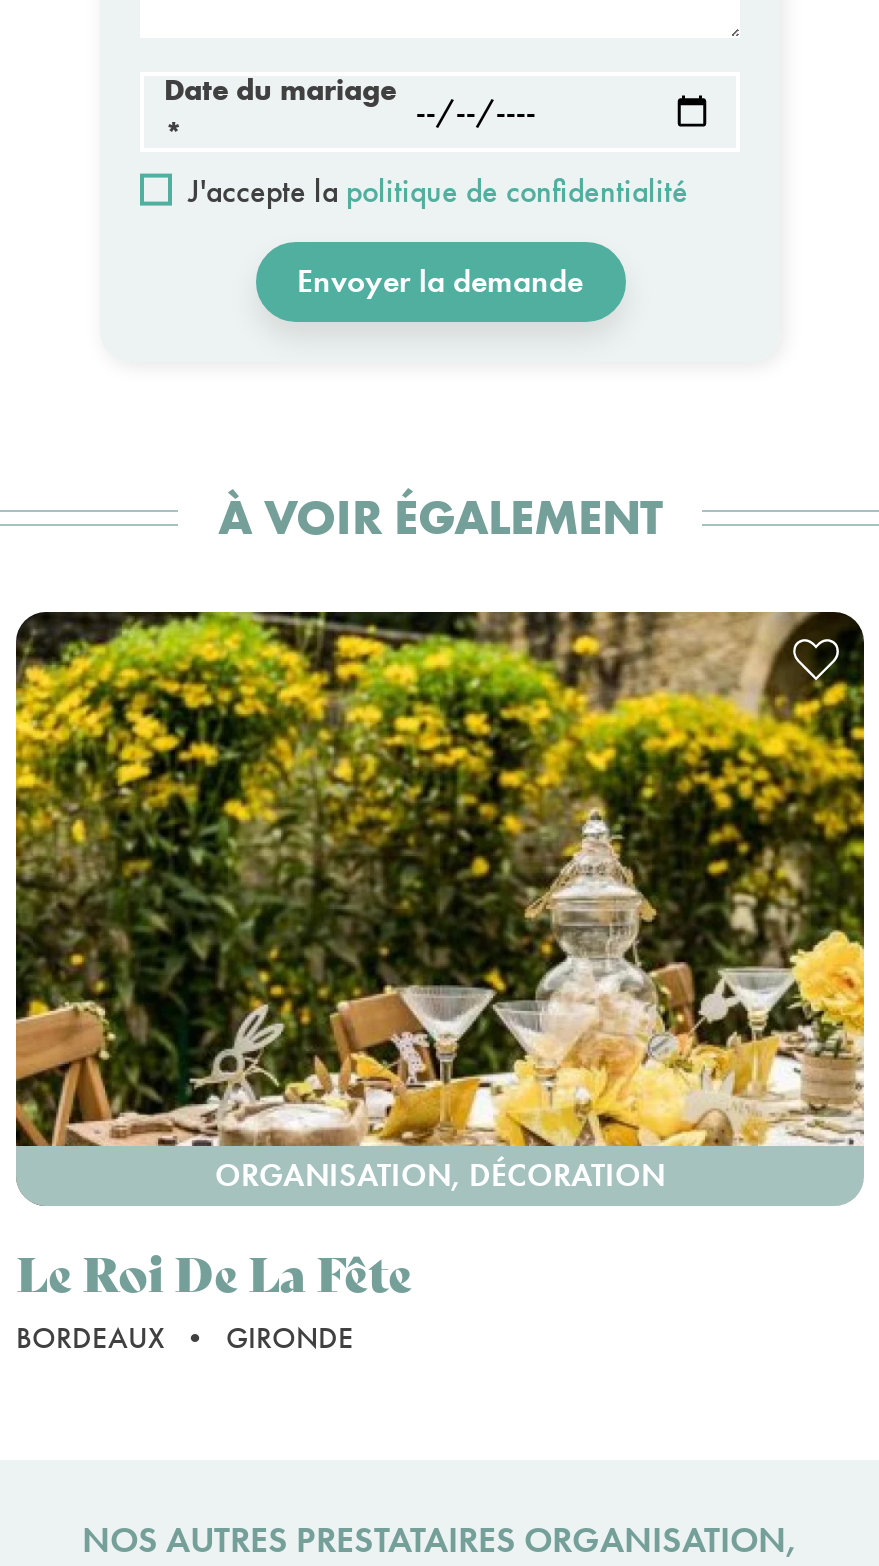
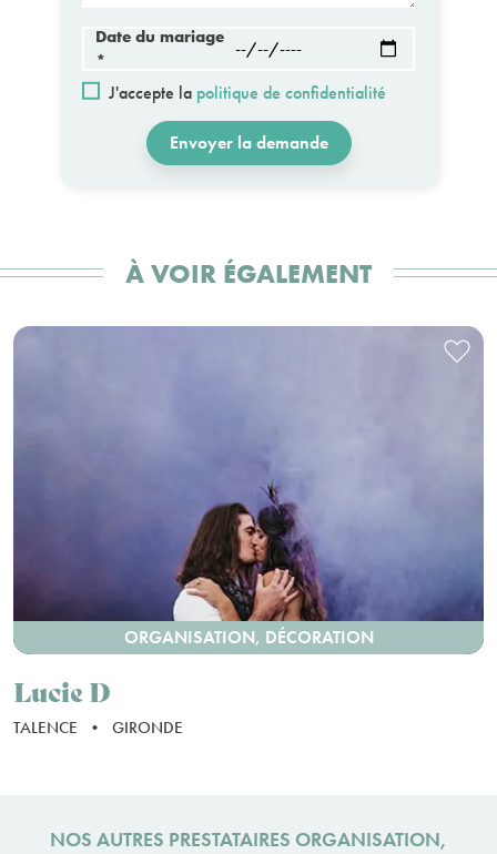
[14,610,866,1148] [image] -> [12,325,485,622] [image]
[16,1236,412,1358] Le Roi De La Fête | BORDEAUX • GIRONDE -> [13,671,183,739] Lucie D | TALENCE • GIRONDE

